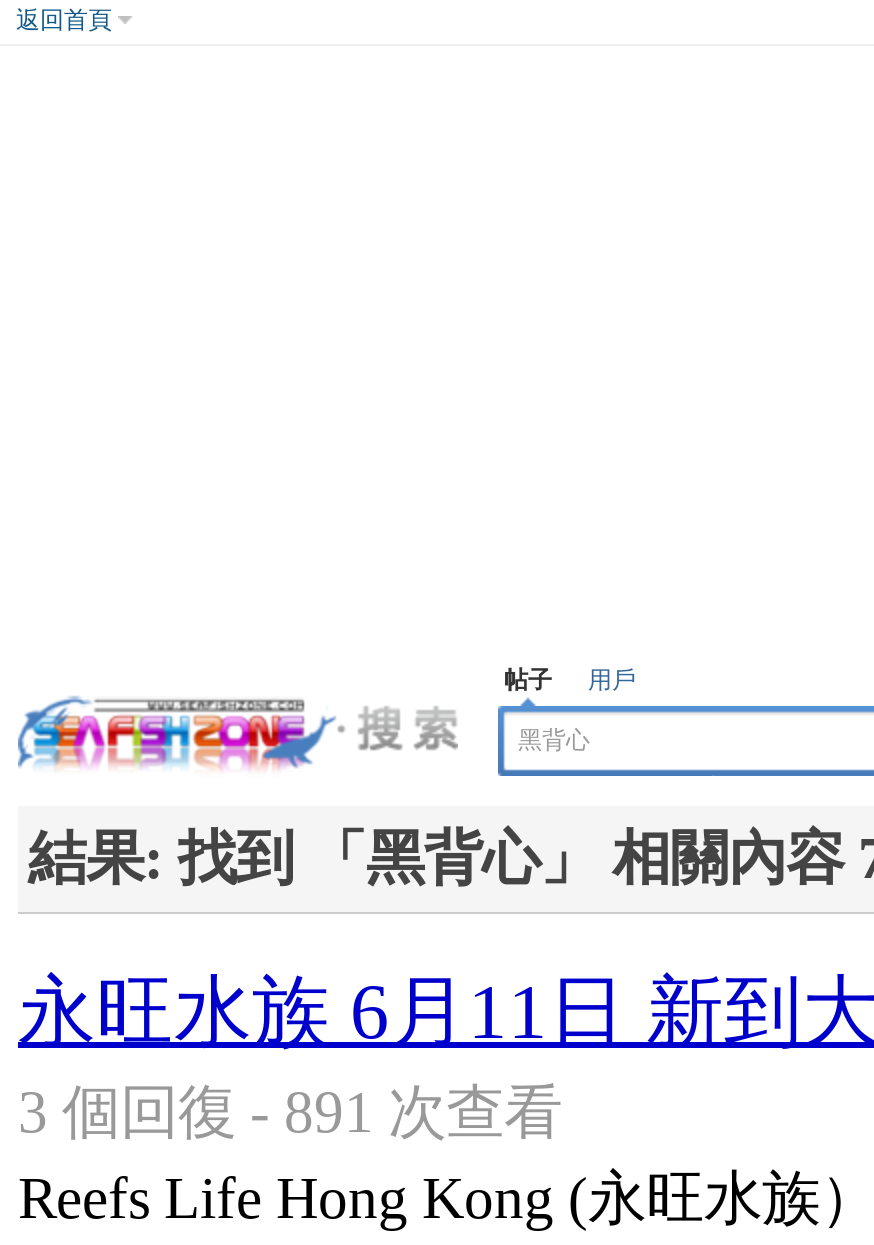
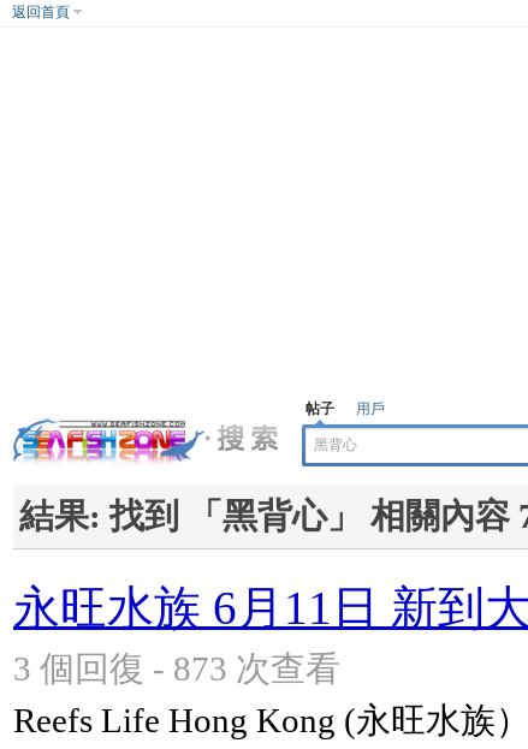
[18,1080,562,1144] 3 個回復 - 891 次查看 -> [13,649,340,688] 3 個回復 - 873 次查看

